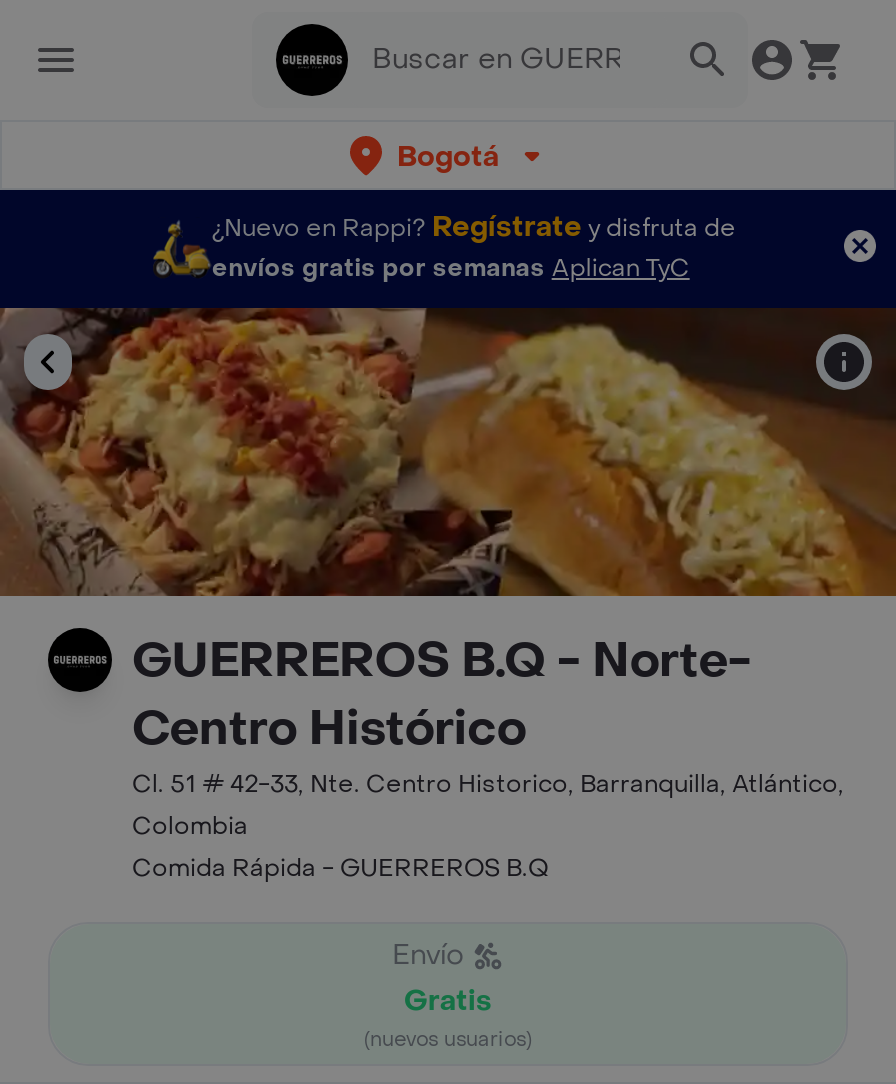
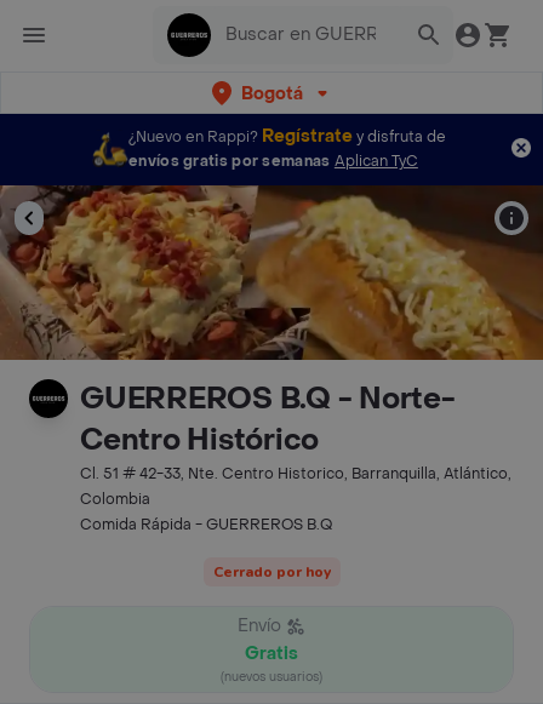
none -> [213,562,330,582] Cerrado por hoy

